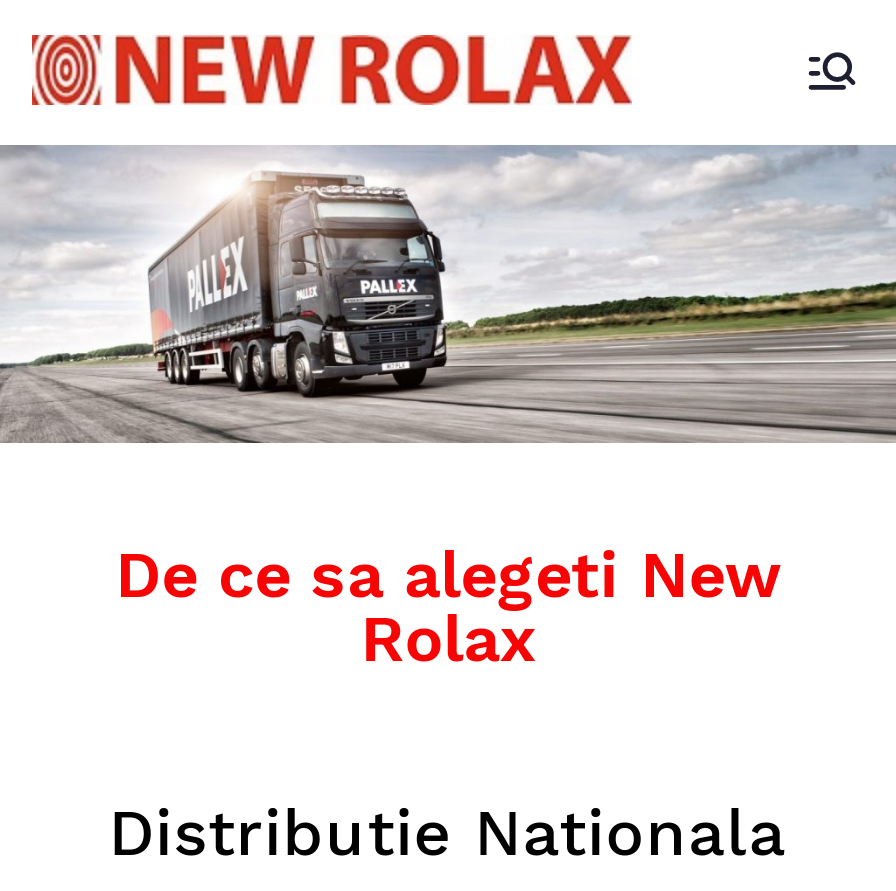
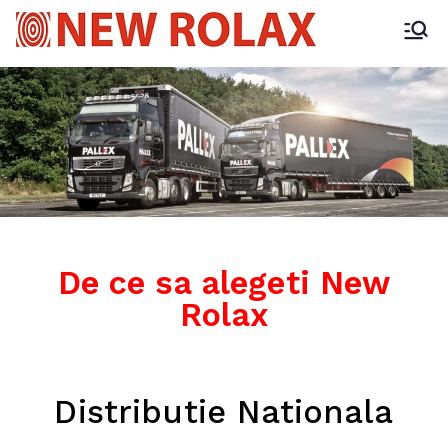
[6,145,890,443] [image] -> [3,66,445,217] [image]

